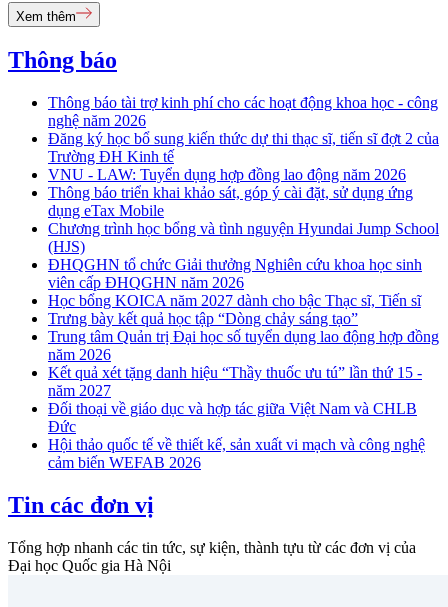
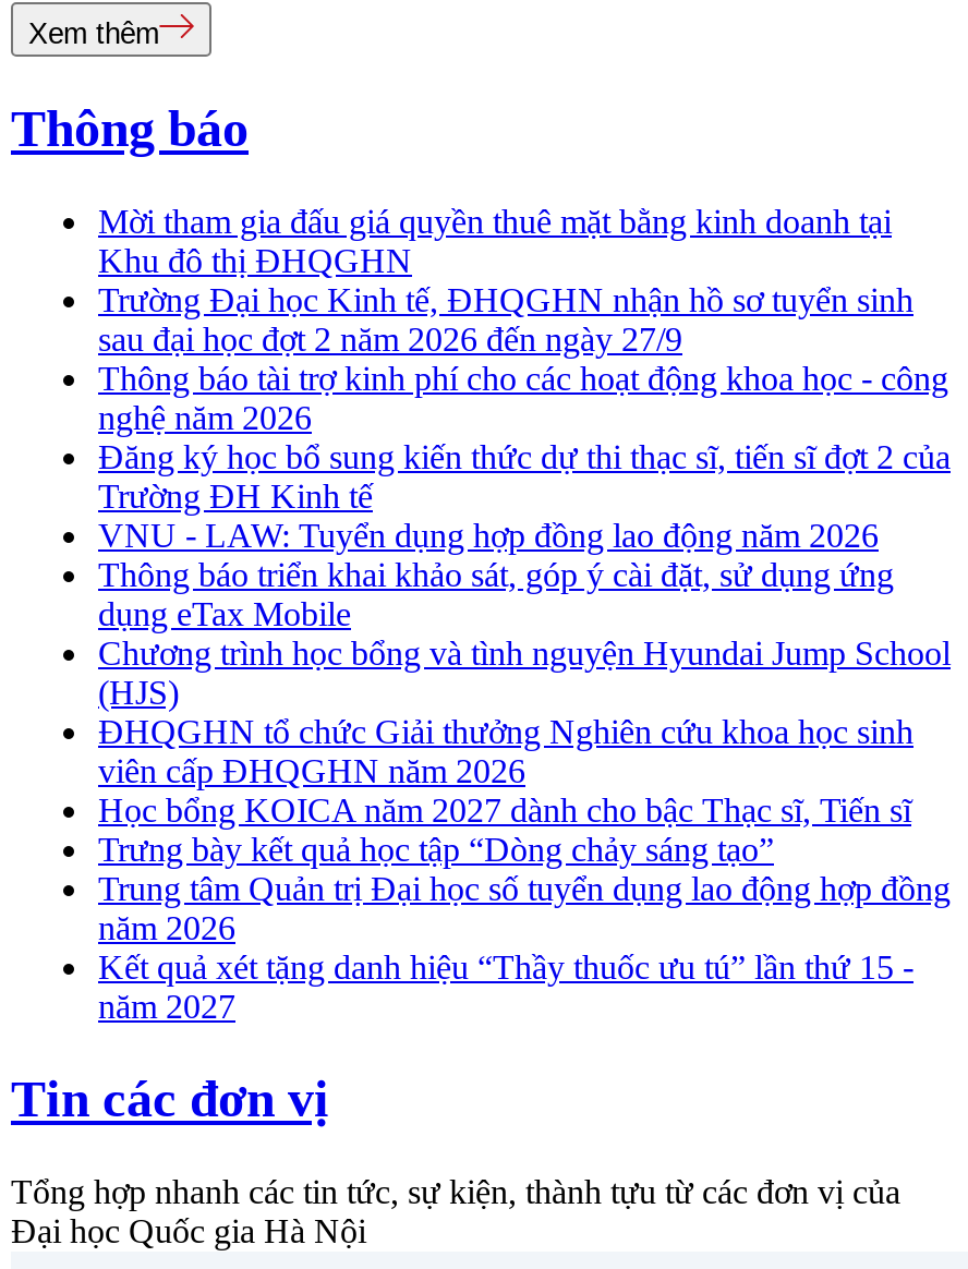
none -> [98,203,913,358] Mời tham gia đấu giá quyền thuê mặt bằng kinh doanh tại | Khu đô thị ĐHQGHN | Trường Đại học Kinh tế, ĐHQGHN nhận hồ sơ tuyển sinh | sau đại học đợt 2 năm 2026 đến ngày 27/9
moved [48,94,439,399] -> [98,360,951,1025]: Thông báo tài trợ kinh phí cho các hoạt động khoa học - công | nghệ năm 2026 | Đăng ký học bổ sung kiến thức dự thi thạc sĩ, tiến sĩ đợt 2 của | ... | Kết quả xét tặng danh hiệu “Thầy thuốc ưu tú” lần thứ 15 - | năm 2027
[48,400,425,471] Đối thoại về giáo dục và hợp tác giữa Việt Nam và CHLB | Đức | Hội thảo quốc tế về thiết kế, sản xuất vi mạch và công nghệ | cảm biến WEFAB 2026 -> none

